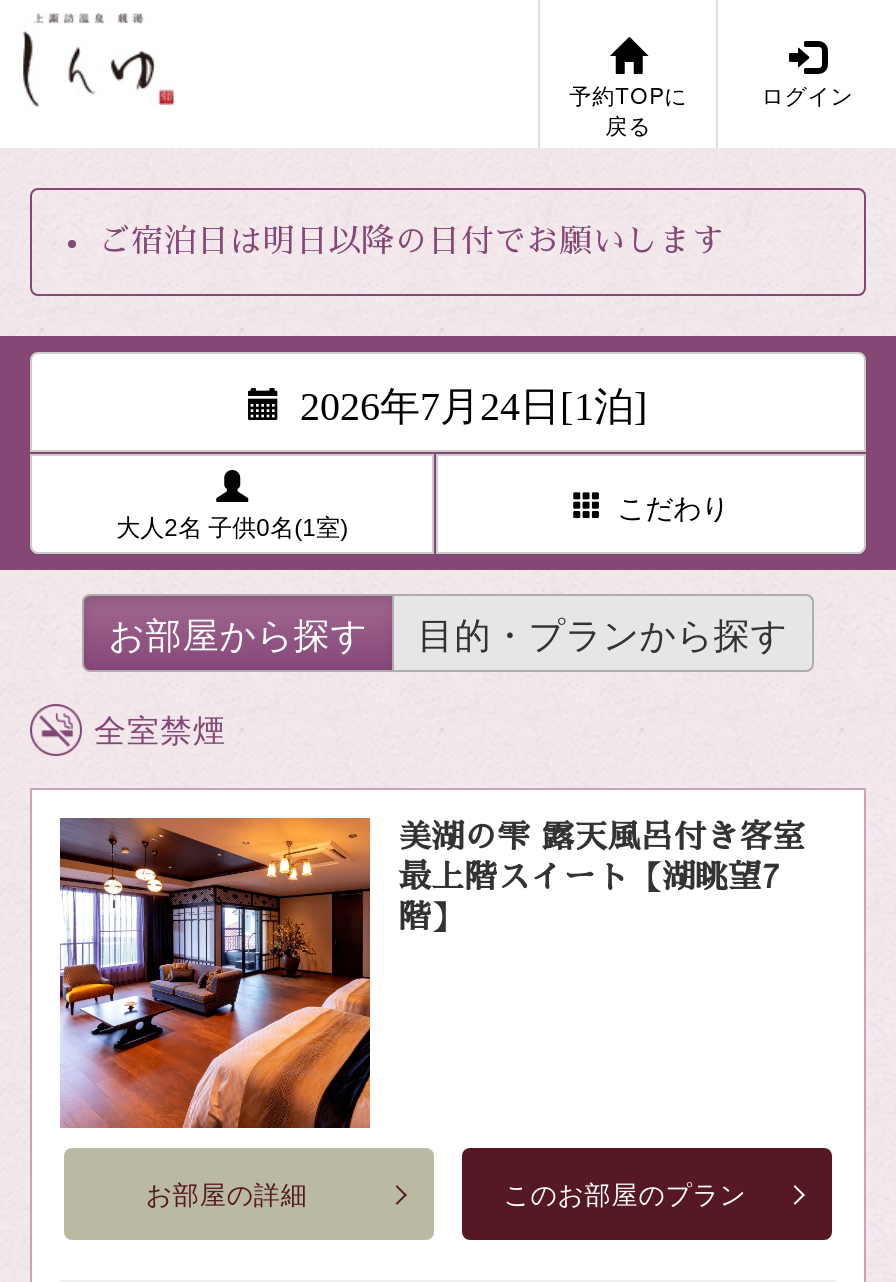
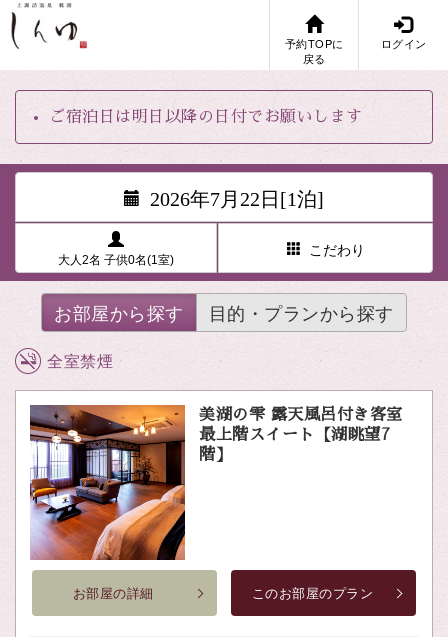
[300,376,648,424] 2026年7月24日[1泊] -> [150,184,324,208] 2026年7月22日[1泊]

